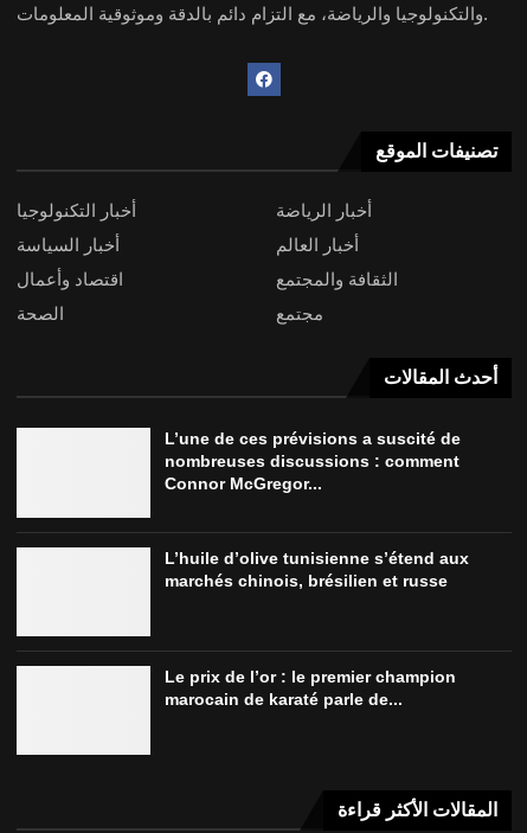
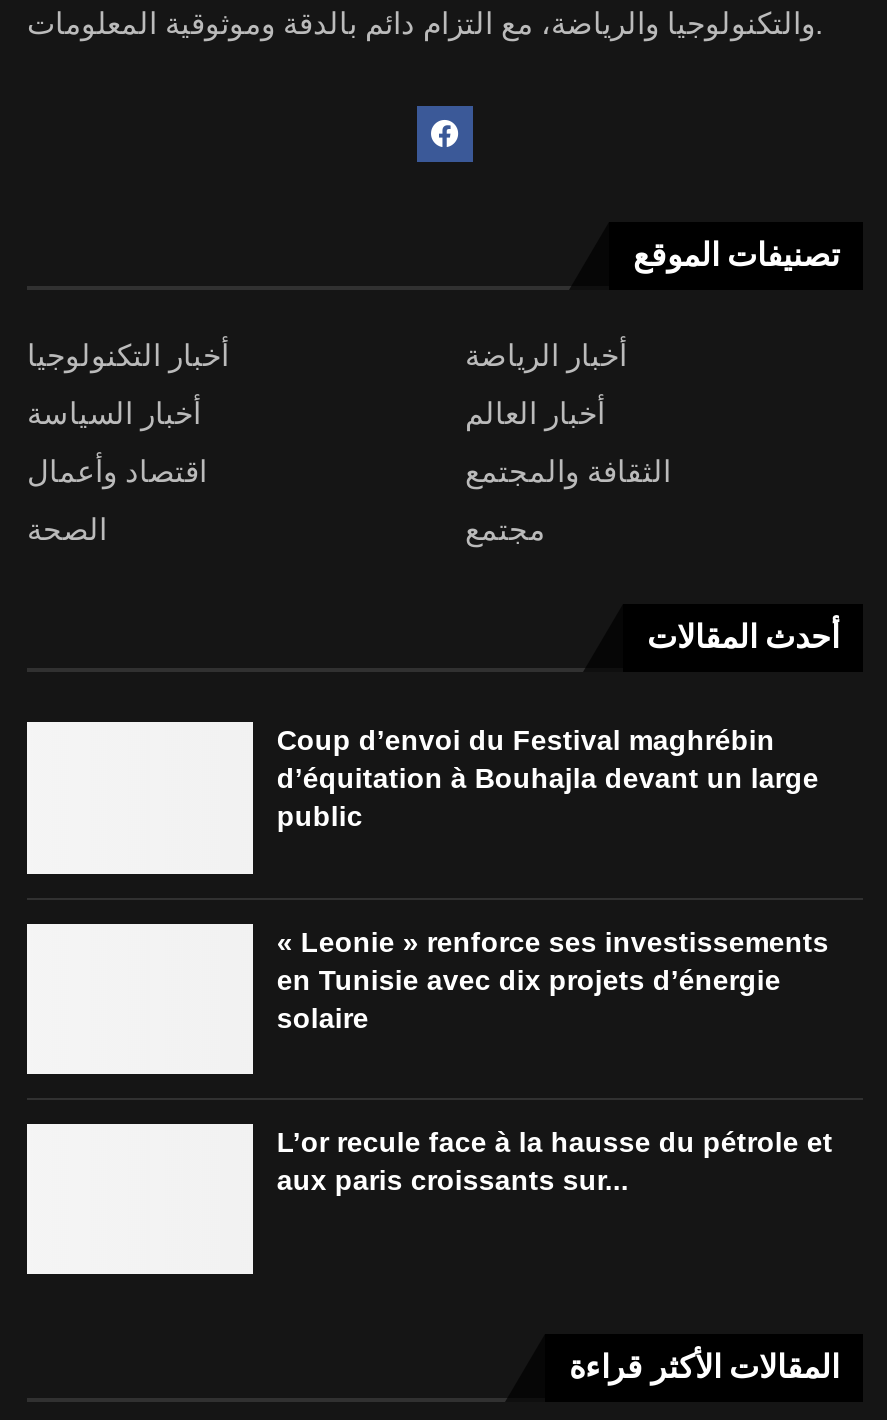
[164,429,461,493] L’une de ces prévisions a suscité de | nombreuses discussions : comment | Connor McGregor... -> [277,725,819,833] Coup d’envoi du Festival maghrébin | d’équitation à Bouhajla devant un large | public
[164,548,469,590] L’huile d’olive tunisienne s’étend aux | marchés chinois, brésilien et russe -> [277,925,829,1033] « Leonie » renforce ses investissements | en Tunisie avec dix projets d’énergie | solaire
[164,667,456,708] Le prix de l’or : le premier champion | marocain de karaté parle de... -> [277,1126,833,1196] L’or recule face à la hausse du pétrole et | aux paris croissants sur...

